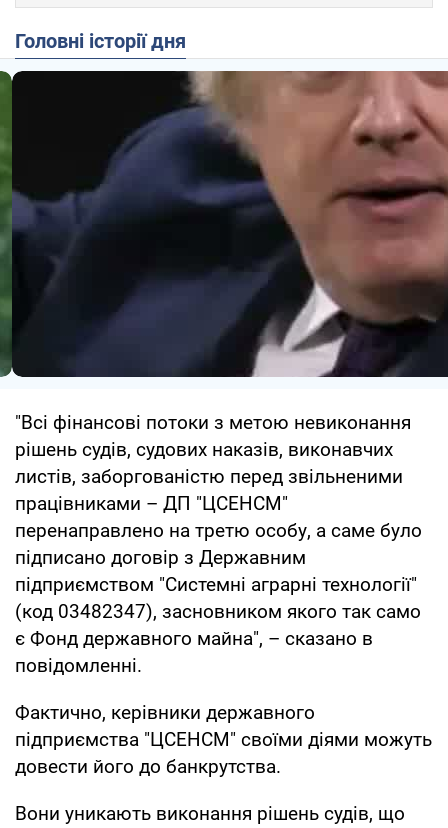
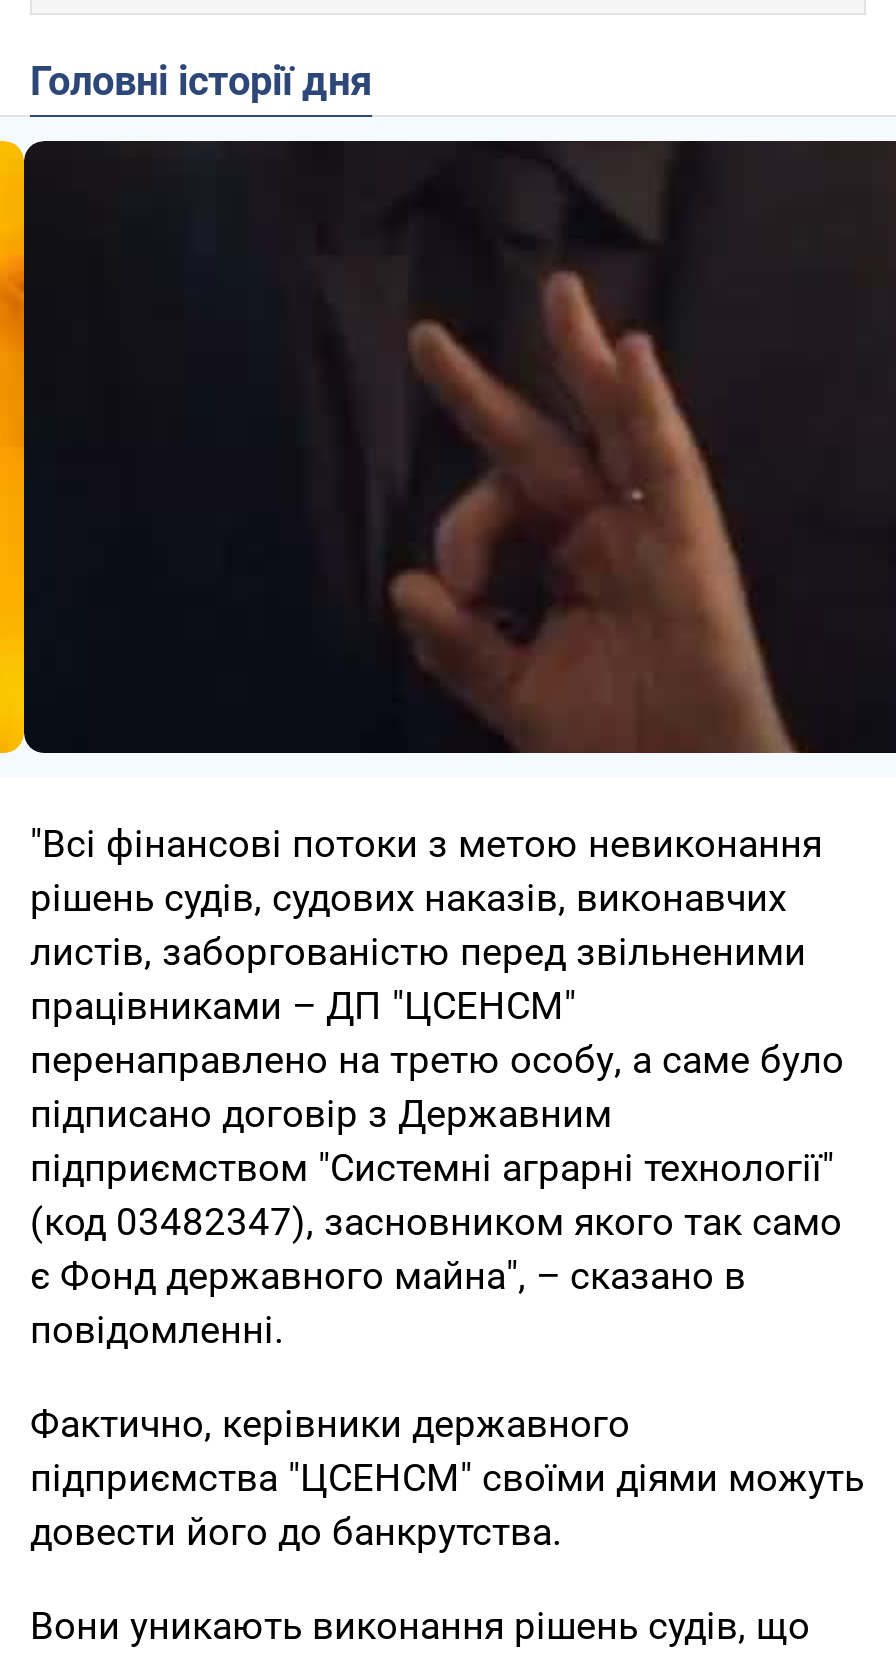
[3,70,445,378] [image] -> [6,139,890,755] [image]

